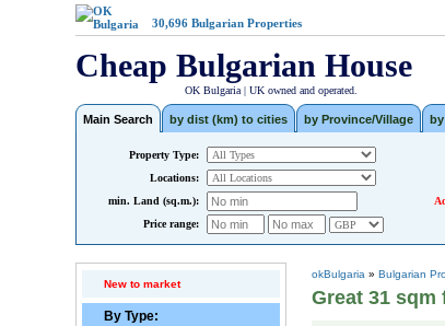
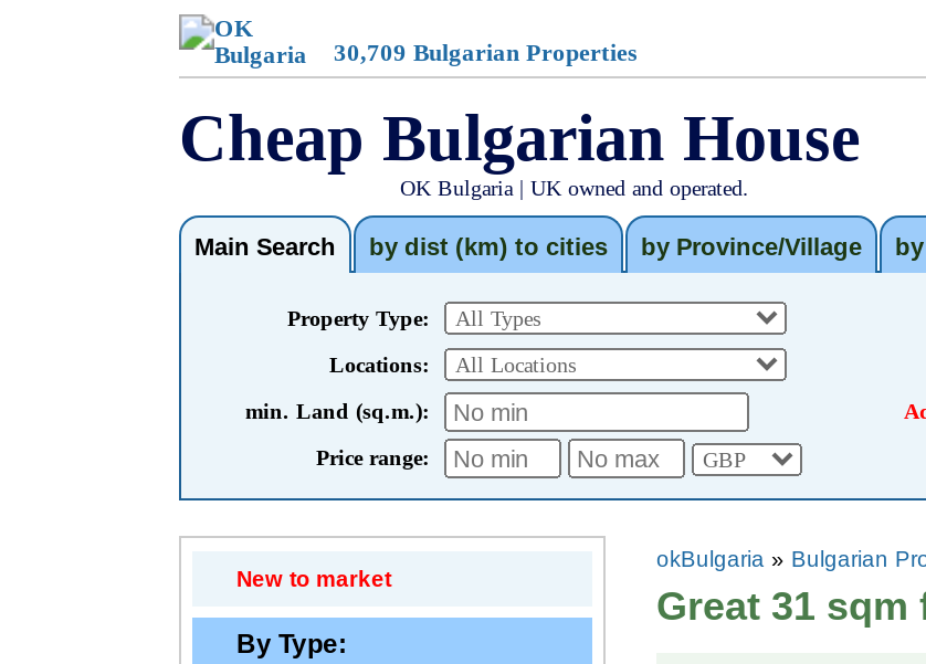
[152,16,302,30] 30,696 Bulgarian Properties -> [334,39,636,65] 30,709 Bulgarian Properties

